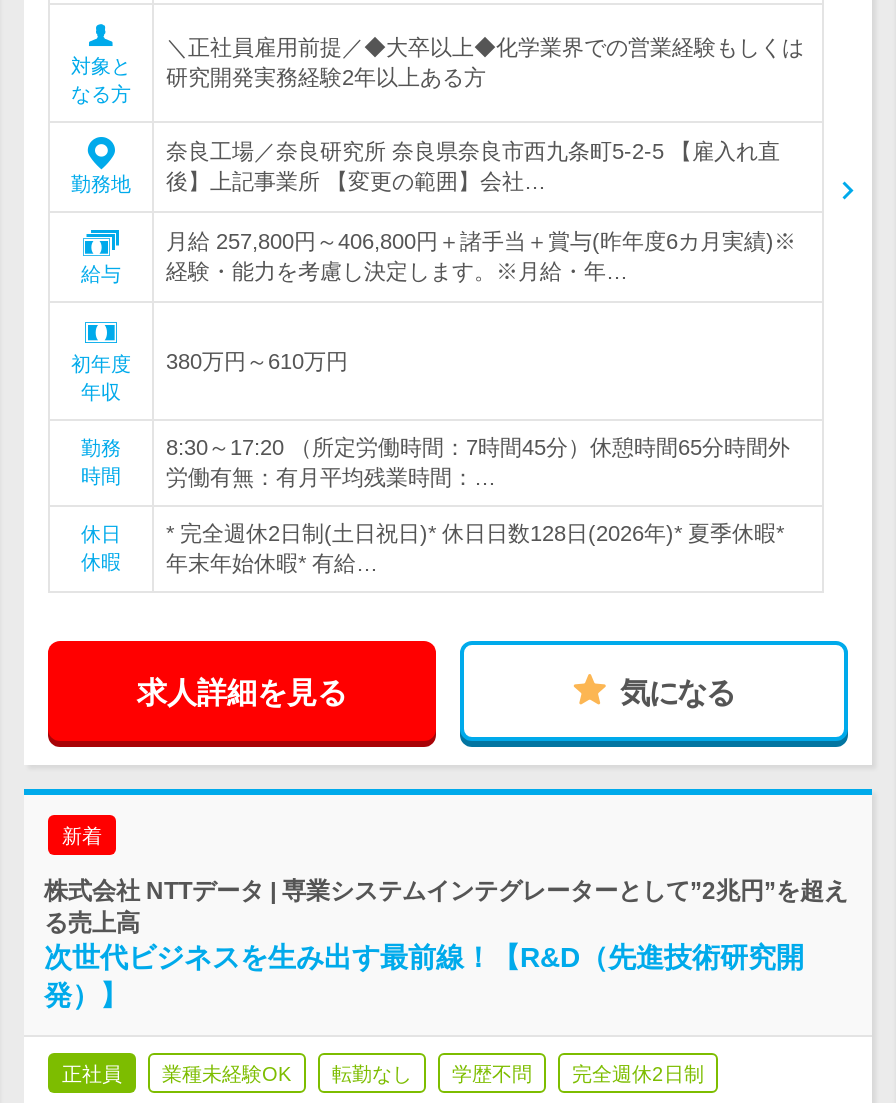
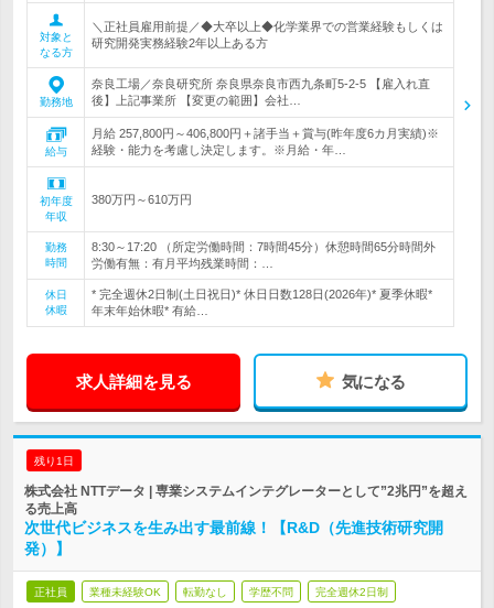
[62,825,102,847] 新着 -> [34,455,74,467] 残り1日

